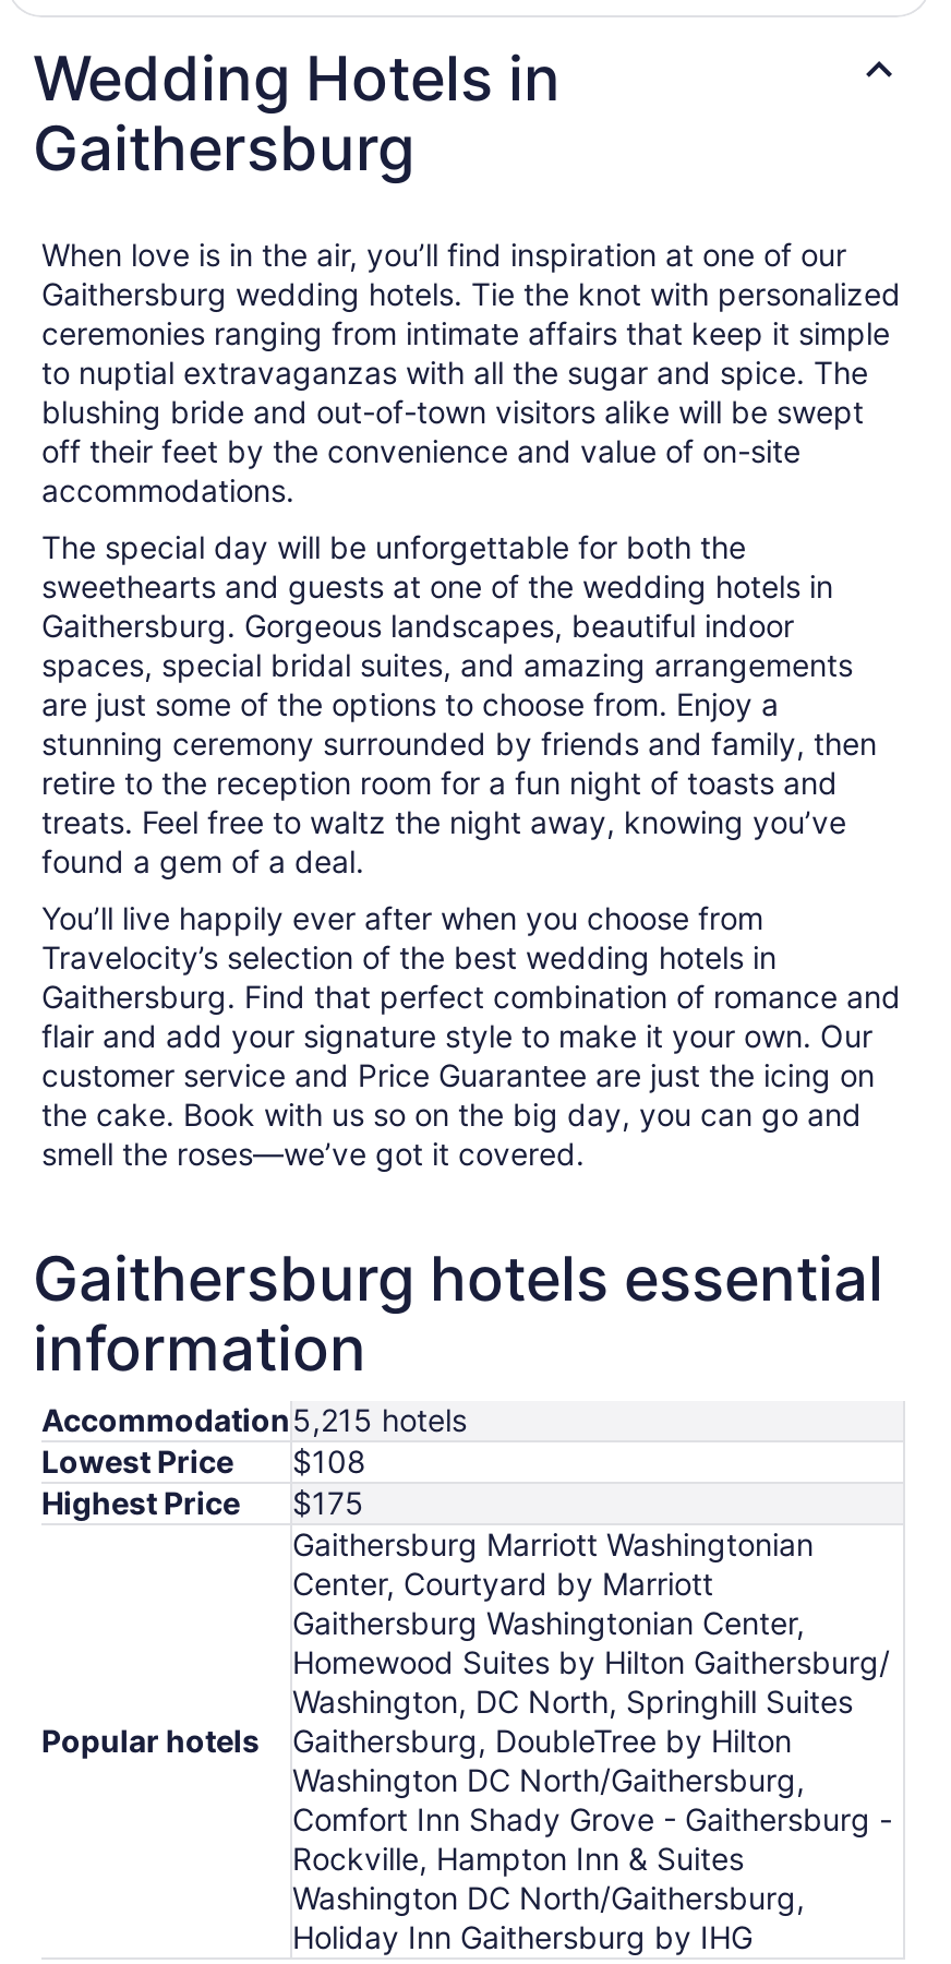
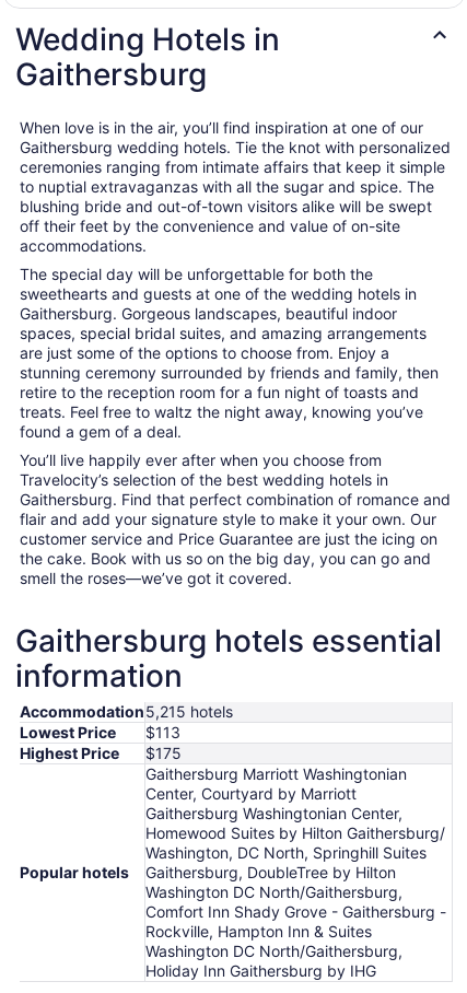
[41,1442,366,1479] Lowest Price $108 -> [20,722,180,741] Lowest Price $113

